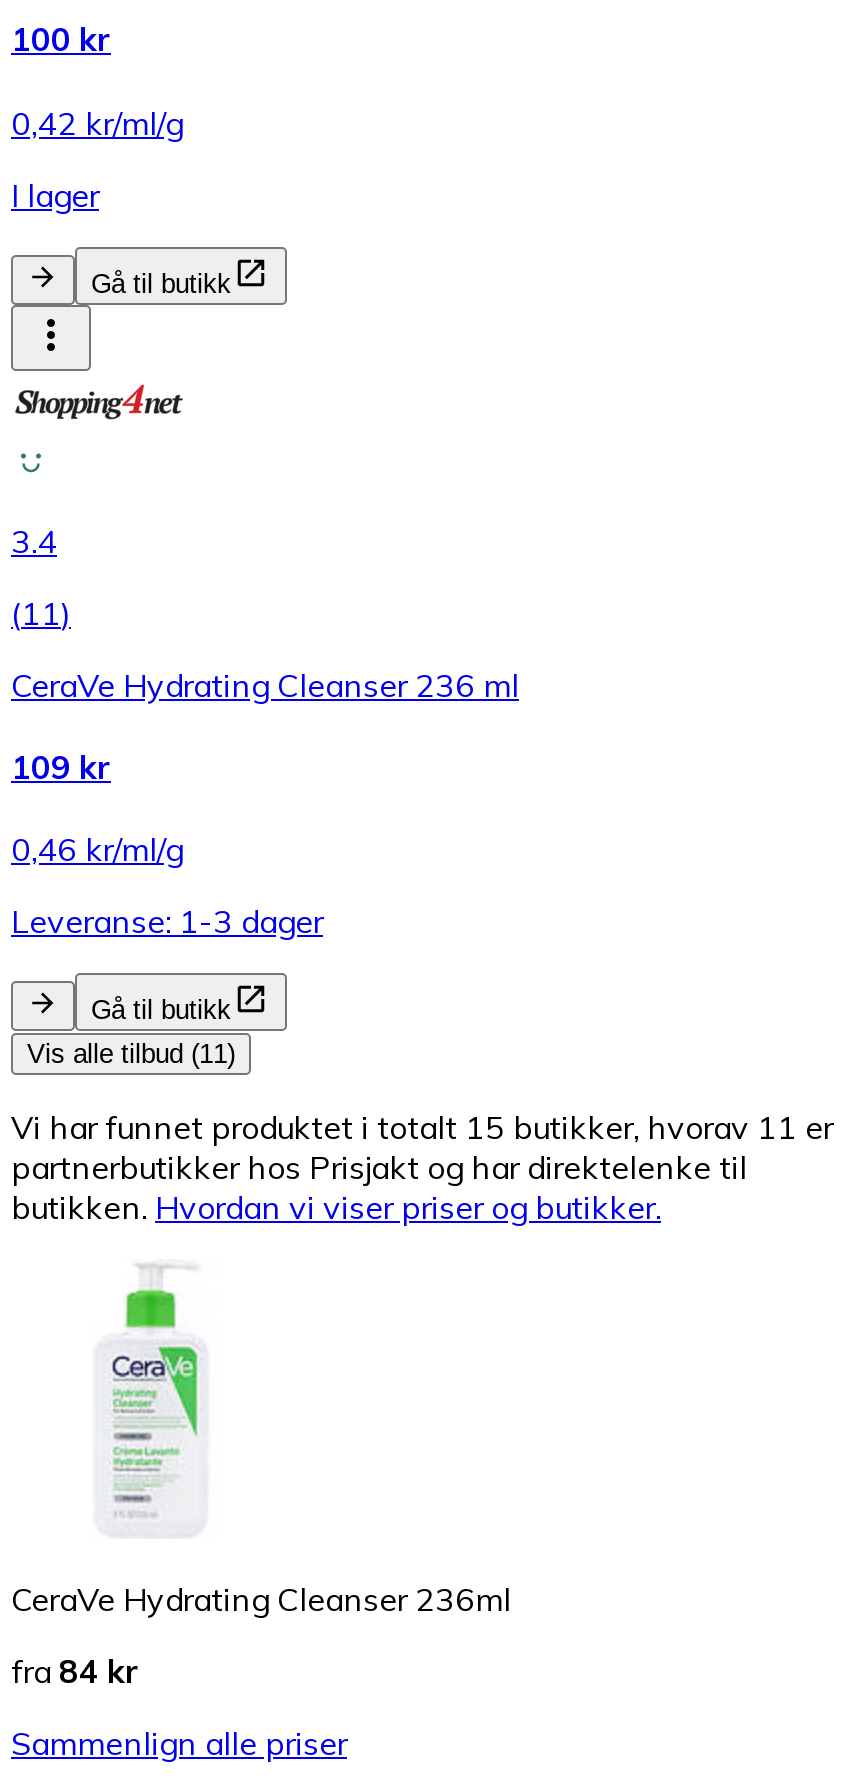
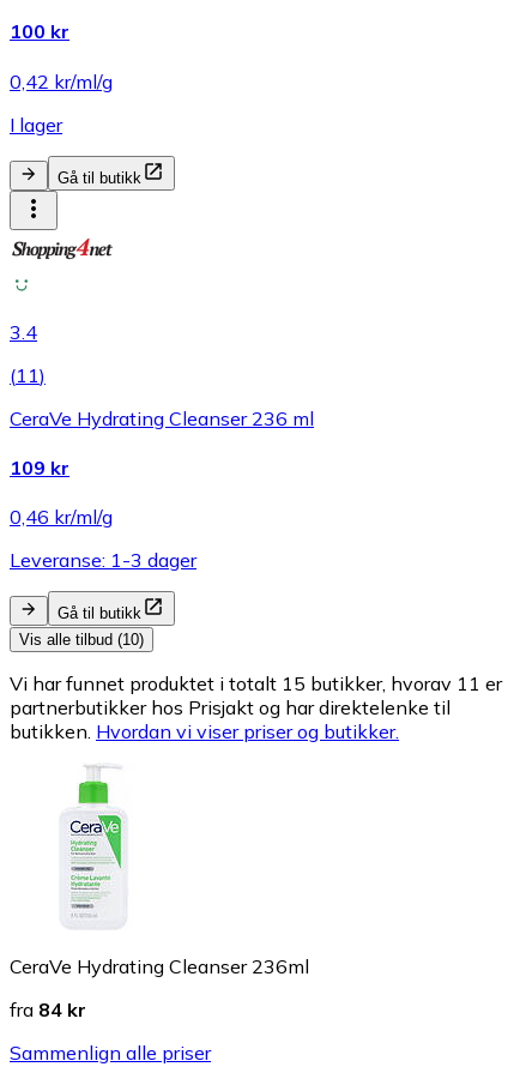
[27,1039,235,1069] Vis alle tilbud (11) -> [19,631,144,649] Vis alle tilbud (10)

